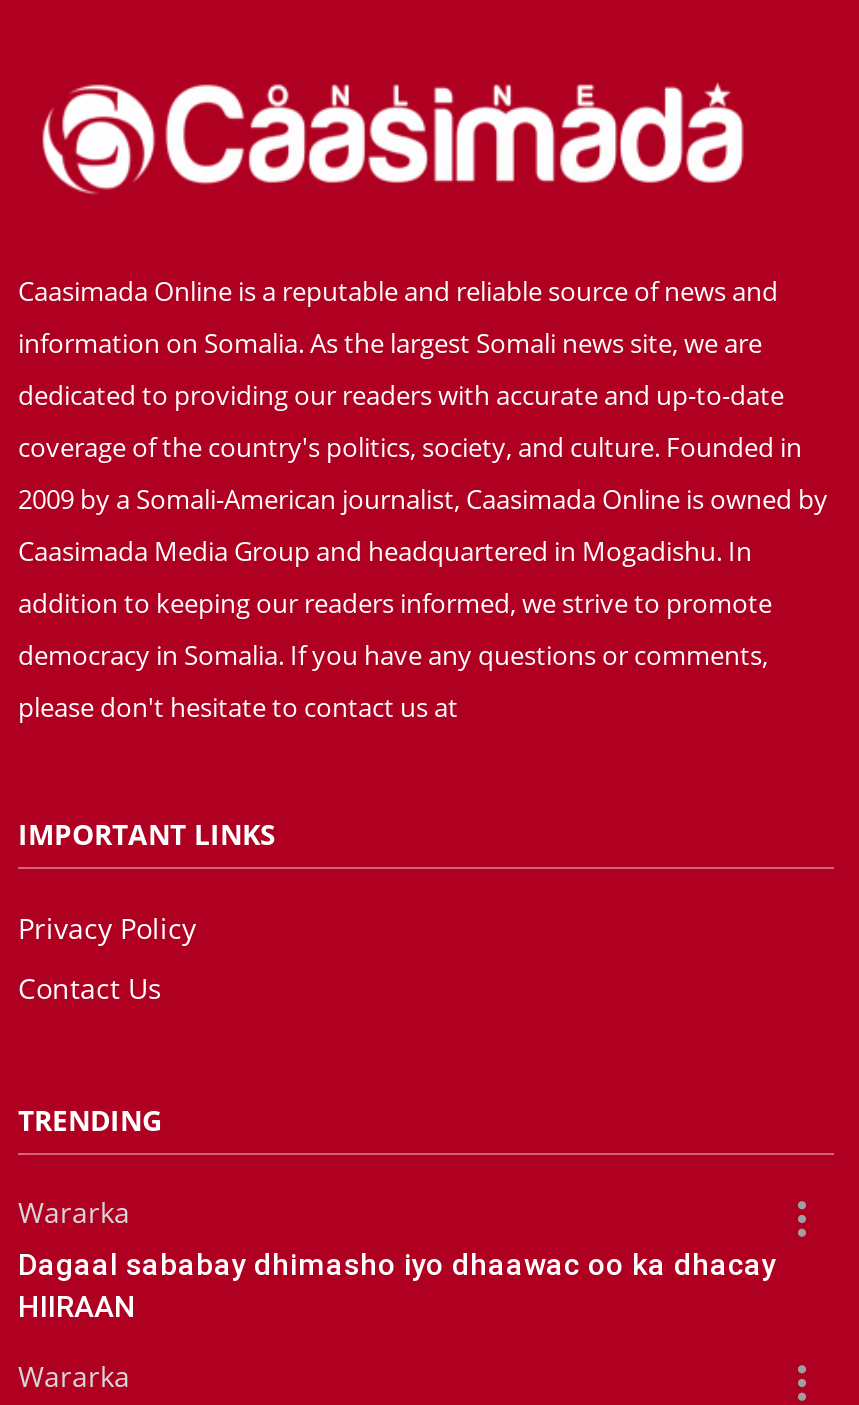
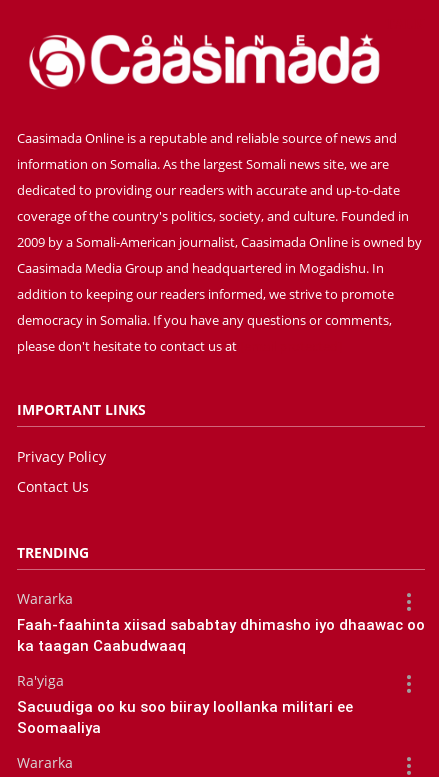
[18,1247,776,1325] Dagaal sababay dhimasho iyo dhaawac oo ka dhacay | HIIRAAN -> [17,616,425,737] Faah-faahinta xiisad sababtay dhimasho iyo dhaawac oo | ka taagan Caabudwaaq | Ra'yiga | Sacuudiga oo ku soo biiray loollanka militari ee | Soomaaliya

